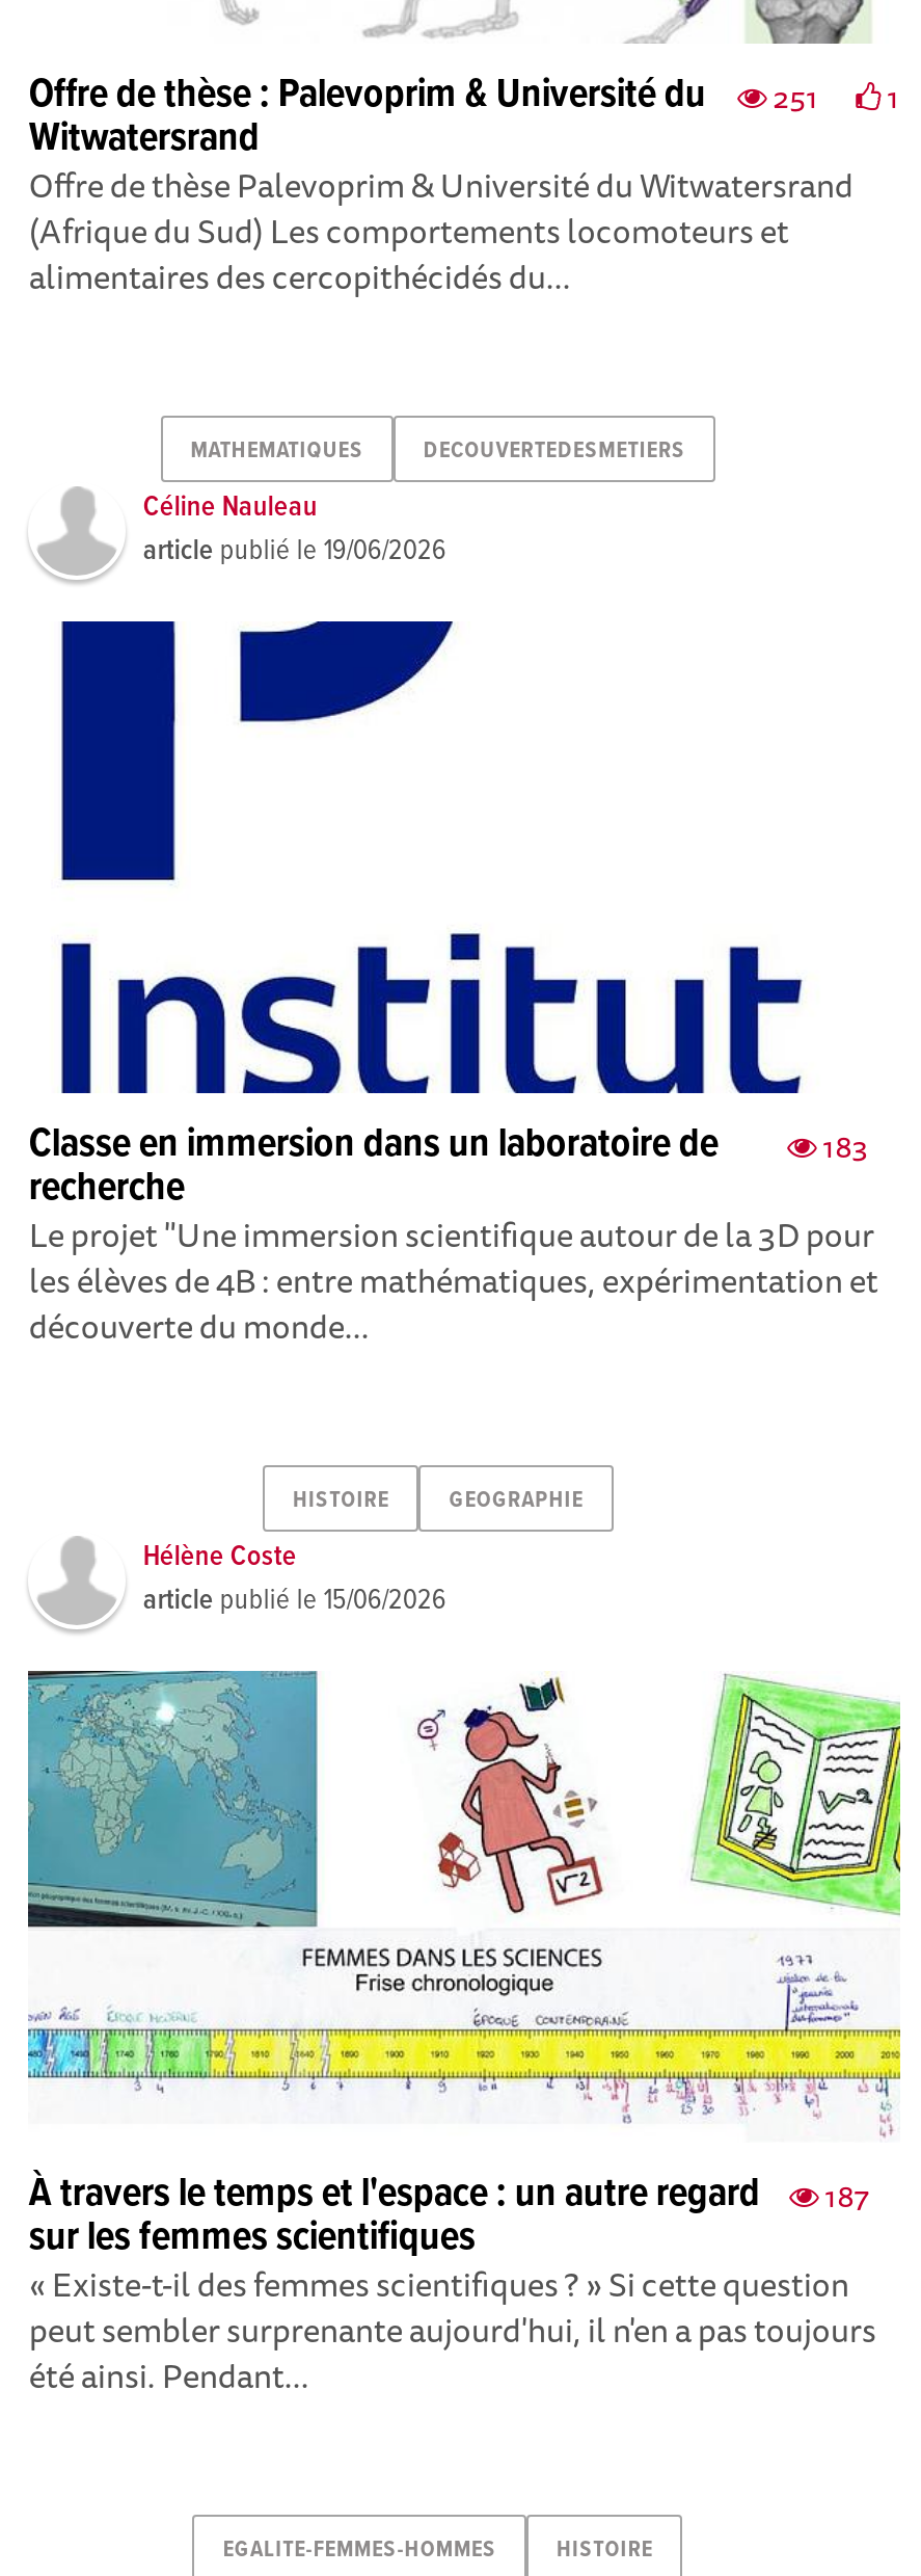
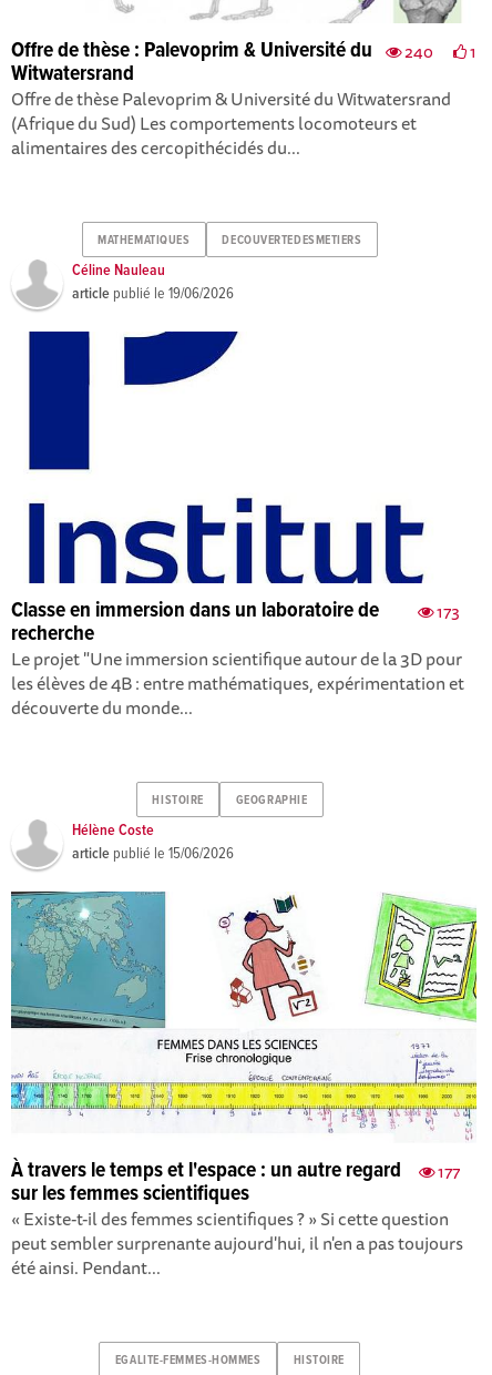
[29,69,899,123] Offre de thèse : Palevoprim & Université du 251 1 -> [12,37,476,66] Offre de thèse : Palevoprim & Université du 240 1
[816,1123,868,1170] 183 -> [433,599,459,625] 173
[29,2168,868,2222] À travers le temps et l'espace : un autre regard 187 -> [12,1157,459,1186] À travers le temps et l'espace : un autre regard 177

